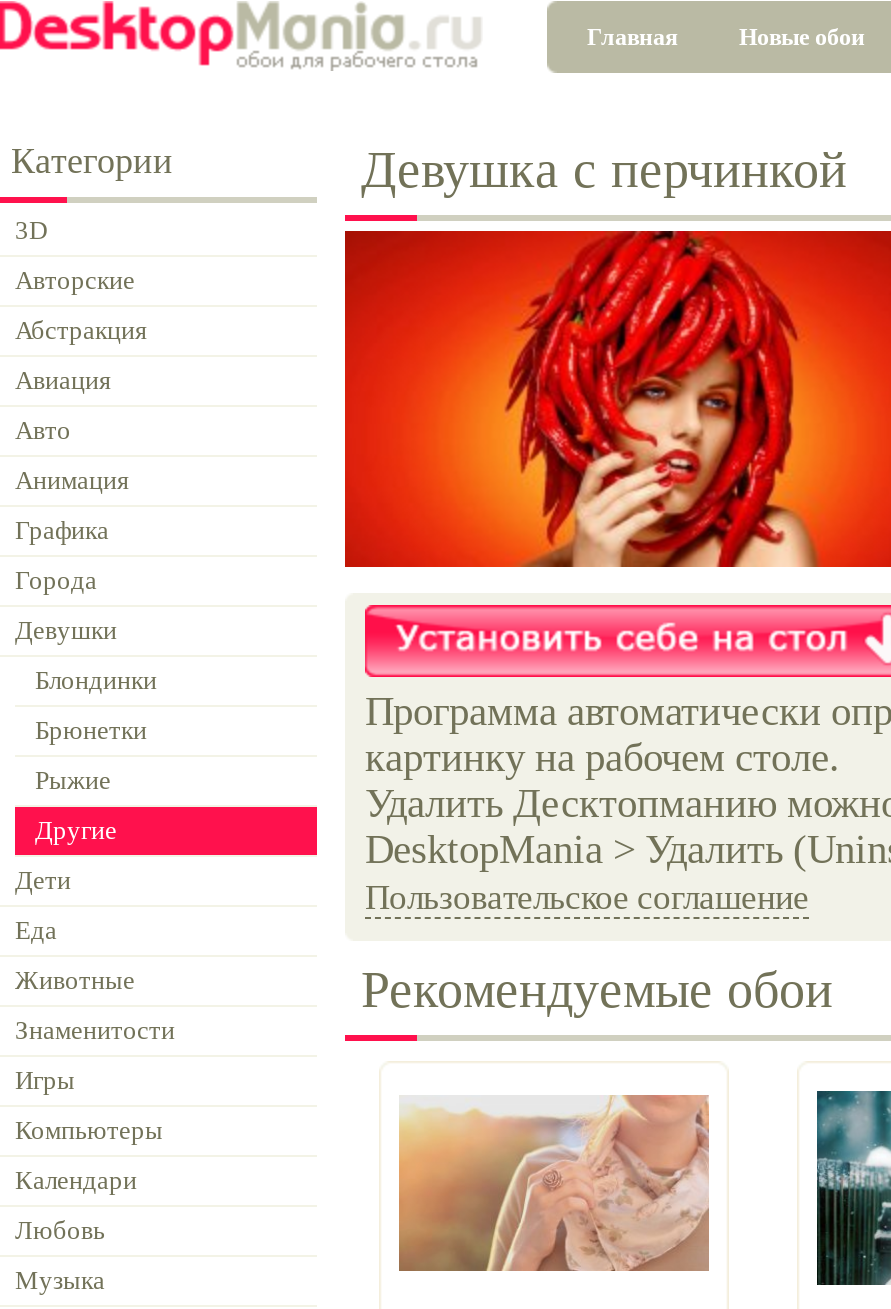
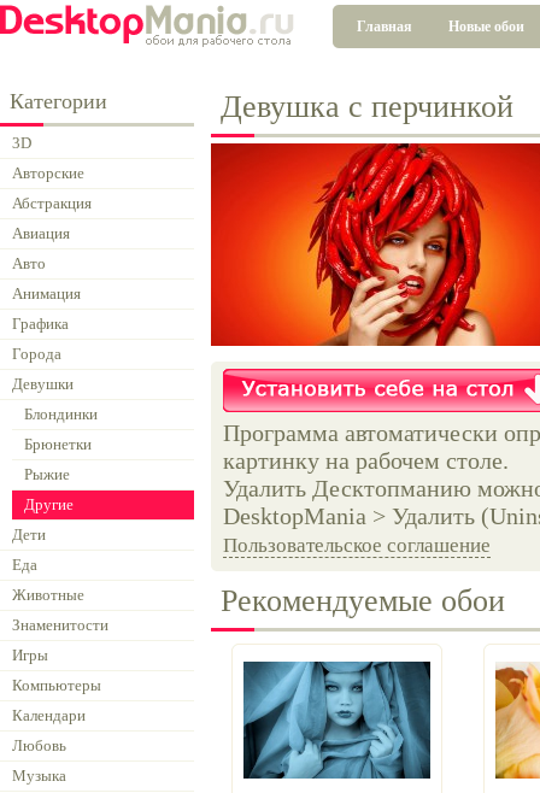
[397,1091,711,1285] [image] -> [242,660,432,780] [image]
[815,1089,885,1287] [image] -> [494,662,536,780] [image]

